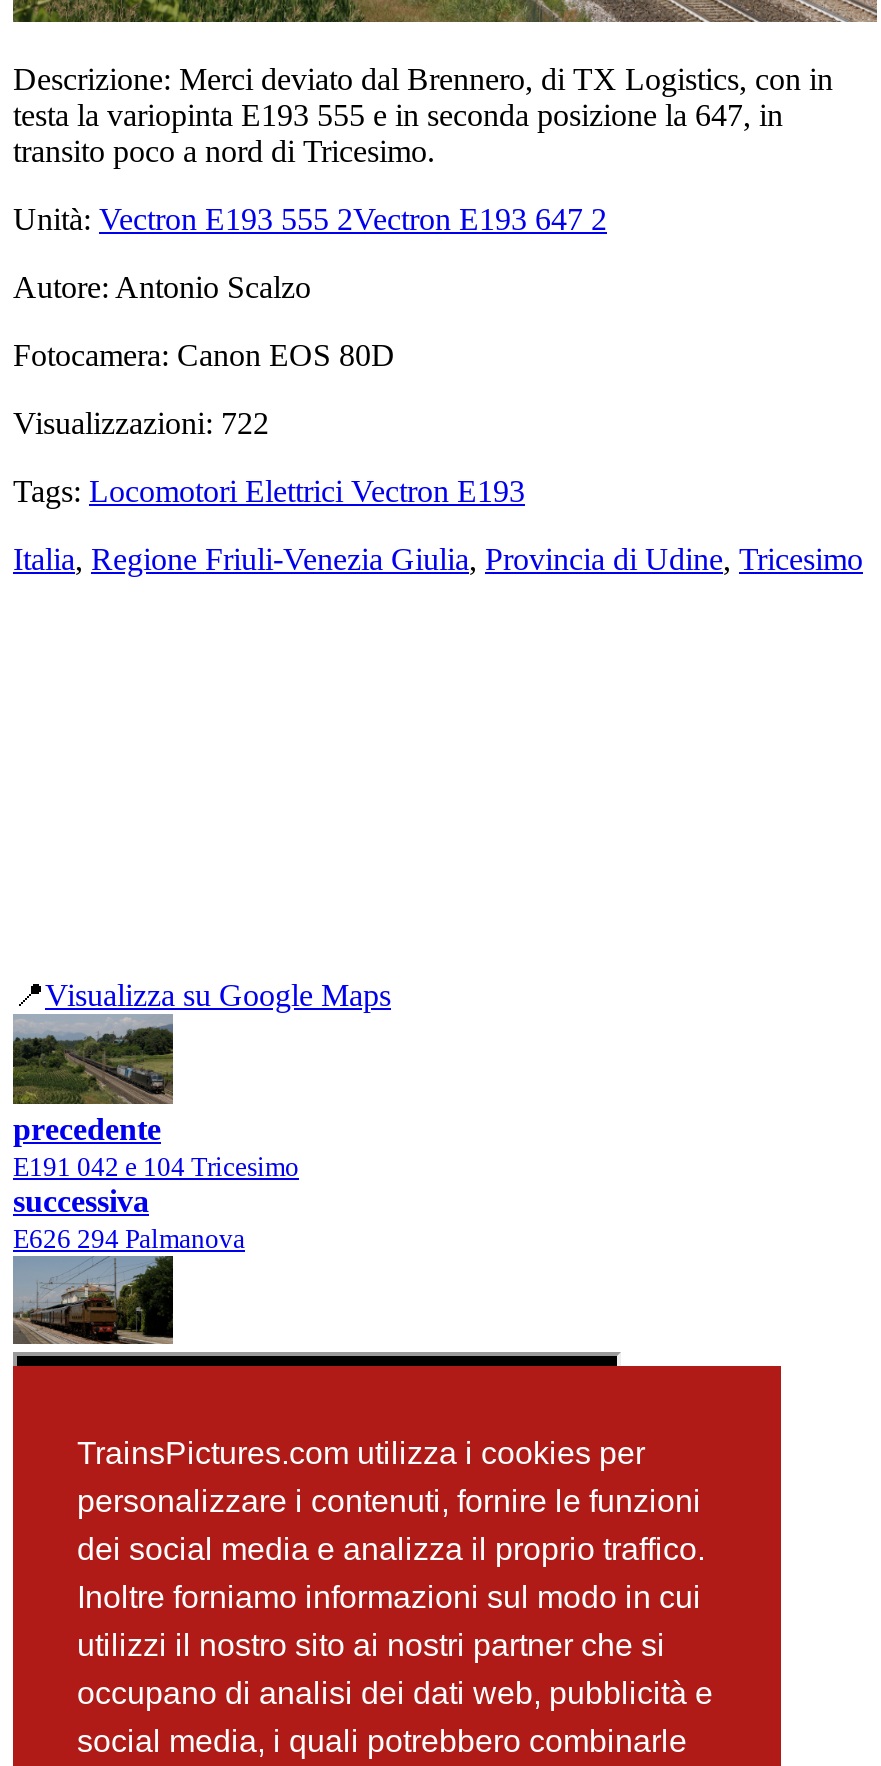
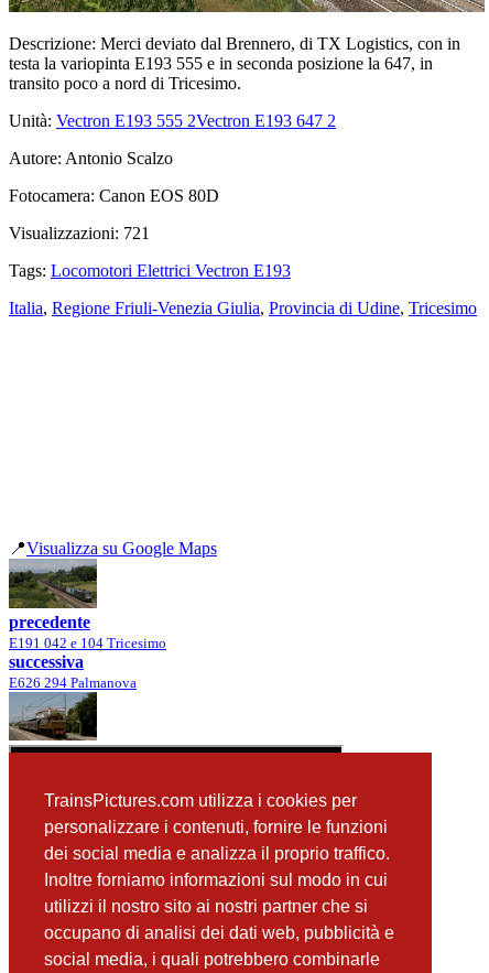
[13,406,269,440] Visualizzazioni: 722 -> [9,223,150,242] Visualizzazioni: 721

